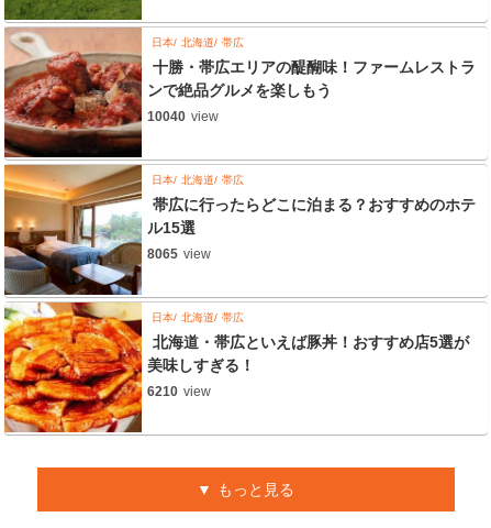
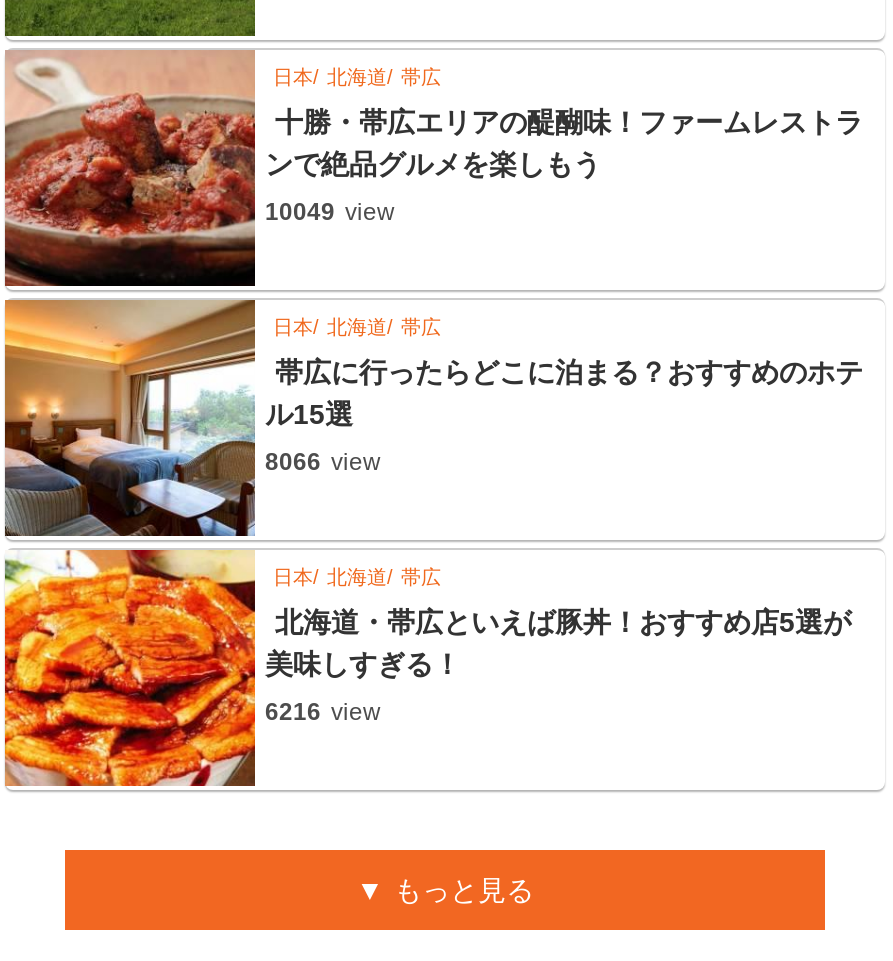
[147,109,219,124] 10040 view -> [265,197,395,225] 10049 view
[147,246,211,261] 8065 view -> [265,447,381,475] 8066 view
[147,384,211,399] 6210 view -> [265,697,381,725] 6216 view

